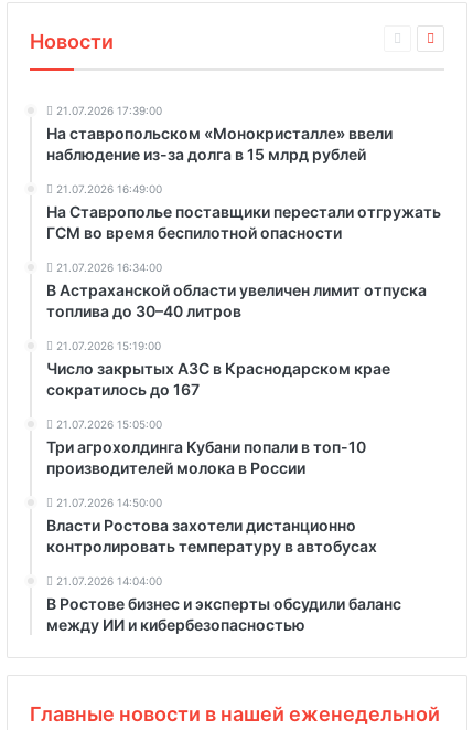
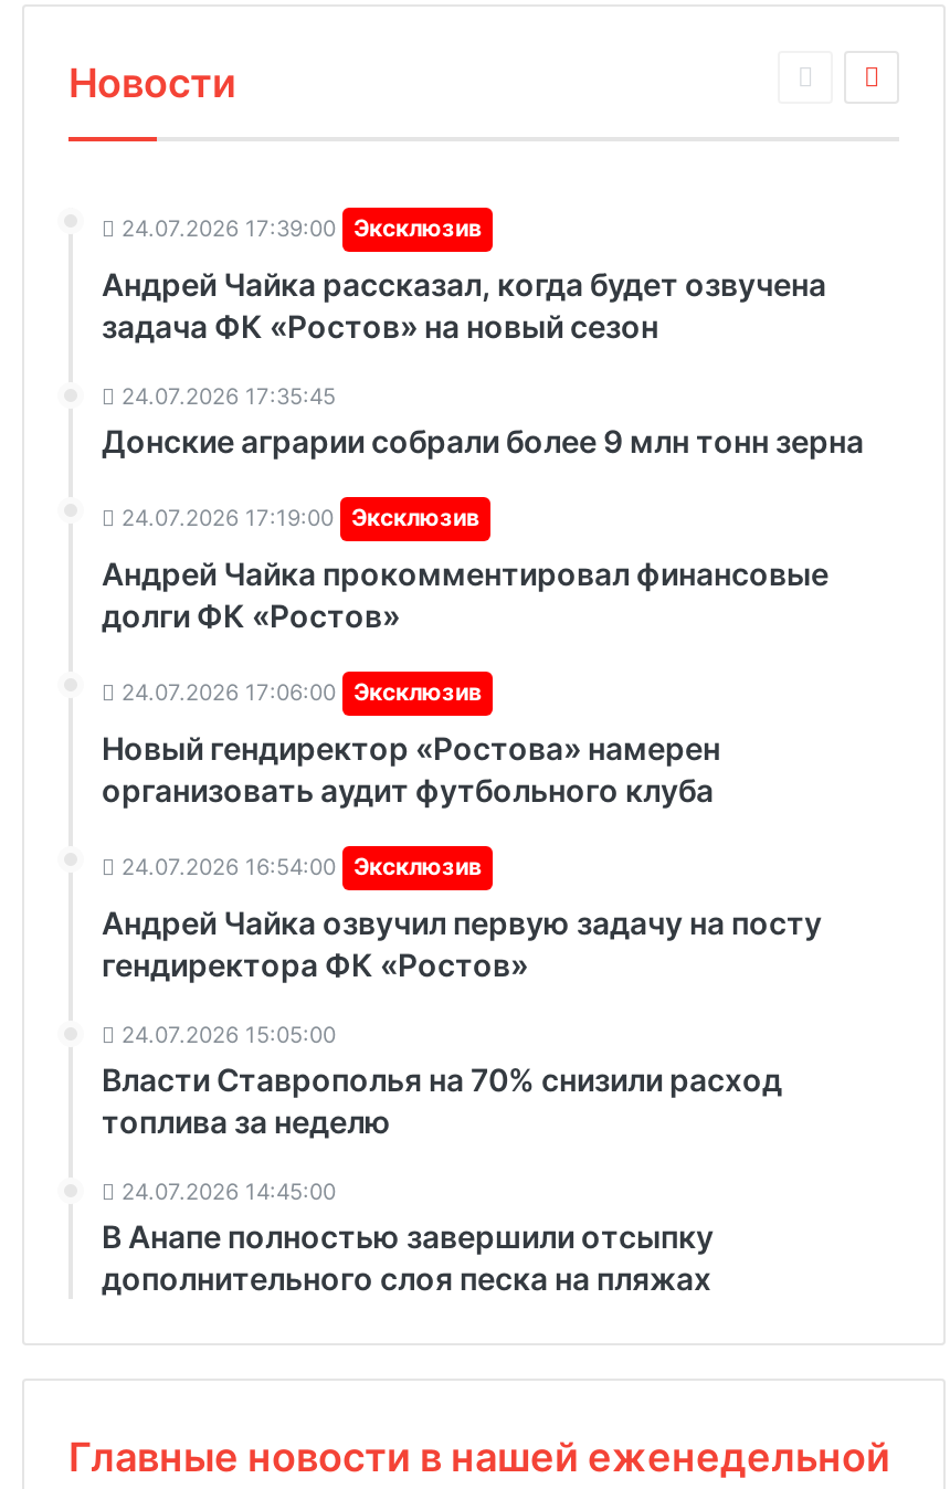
[46,103,441,633] 21.07.2026 17:39:00 | На ставропольском «Монокристалле» ввели | наблюдение из-за долга в 15 млрд рублей | 21.07.2026 16:49:00 | На Ставрополье поставщики перестали отгружать | ГСМ во время беспилотной опасности | 21.07.2026 16:34:00 | В Астраханской области увеличен лимит отпуска | топлива до 30–40 литров | 21.07.2026 15:19:00 | Число закрытых АЗС в Краснодарском крае | сократилось до 167 | 21.07.2026 15:05:00 | Три агрохолдинга Кубани попали в топ-10 | производителей молока в России | 21.07.2026 14:50:00 | Власти Ростова захотели дистанционно | контролировать температуру в автобусах | 21.07.2026 14:04:00 | В Ростове бизнес и эксперты обсудили баланс | между ИИ и кибербезопасностью -> [102,213,864,1296] 24.07.2026 17:39:00 | Эксклюзив | Андрей Чайка рассказал, когда будет озвучена | задача ФК «Ростов» на новый сезон | 24.07.2026 17:35:45 | Донские аграрии собрали более 9 млн тонн зерна | 24.07.2026 17:19:00 | Эксклюзив | Андрей Чайка прокомментировал финансовые | долги ФК «Ростов» | 24.07.2026 17:06:00 | Эксклюзив | Новый гендиректор «Ростова» намерен | организовать аудит футбольного клуба | 24.07.2026 16:54:00 | Эксклюзив | Андрей Чайка озвучил первую задачу на посту | гендиректора ФК «Ростов» | 24.07.2026 15:05:00 | Власти Ставрополья на 70% снизили расход | топлива за неделю | 24.07.2026 14:45:00 | В Анапе полностью завершили отсыпку | дополнительного слоя песка на пляжах

